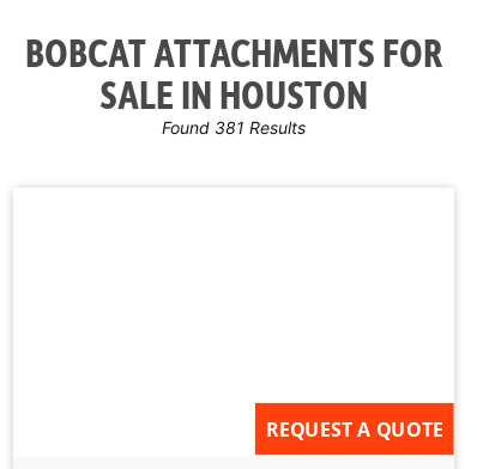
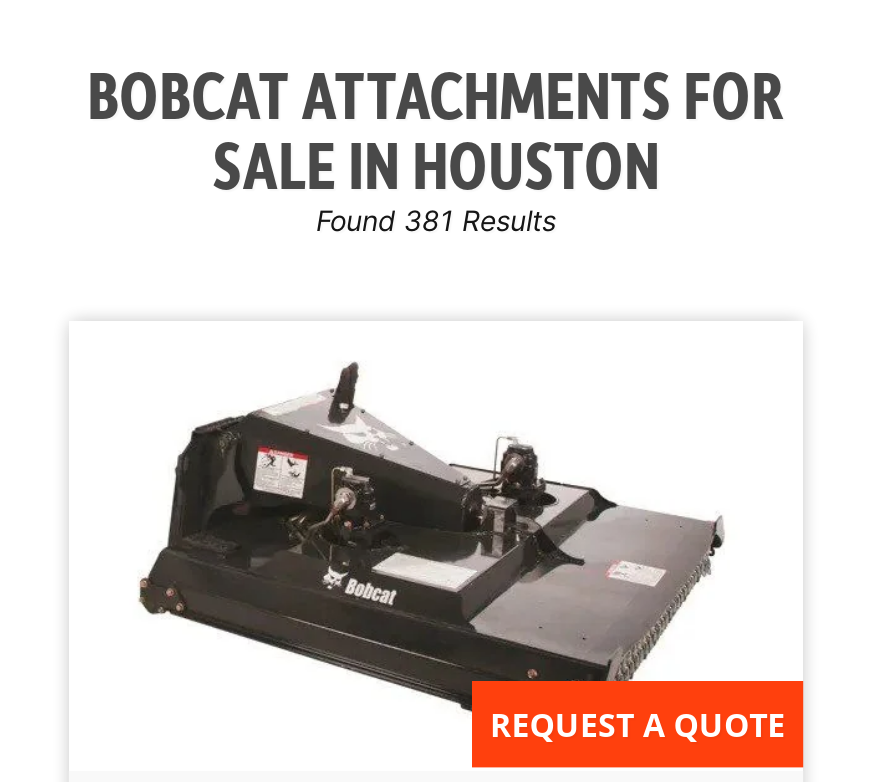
none -> [138,361,726,713] [image]

